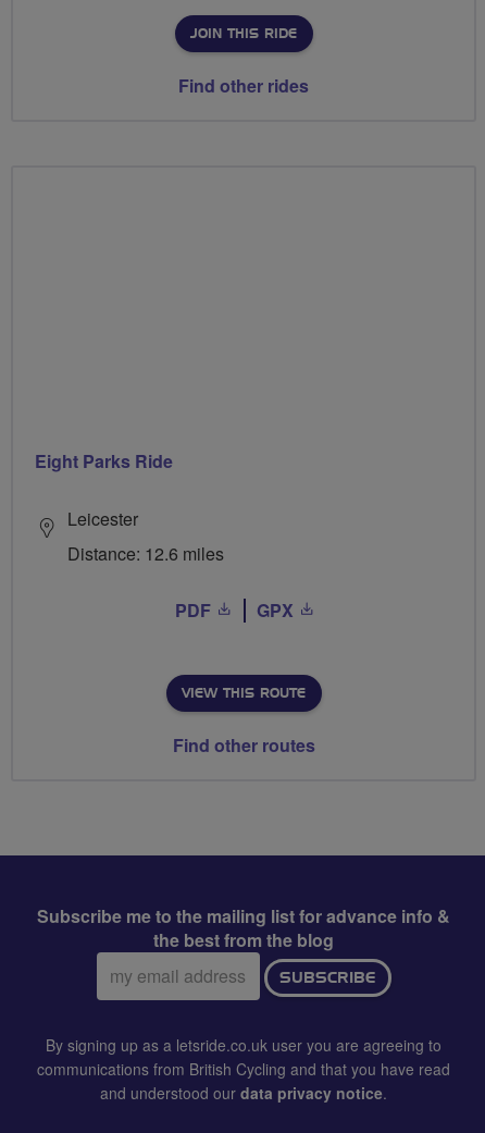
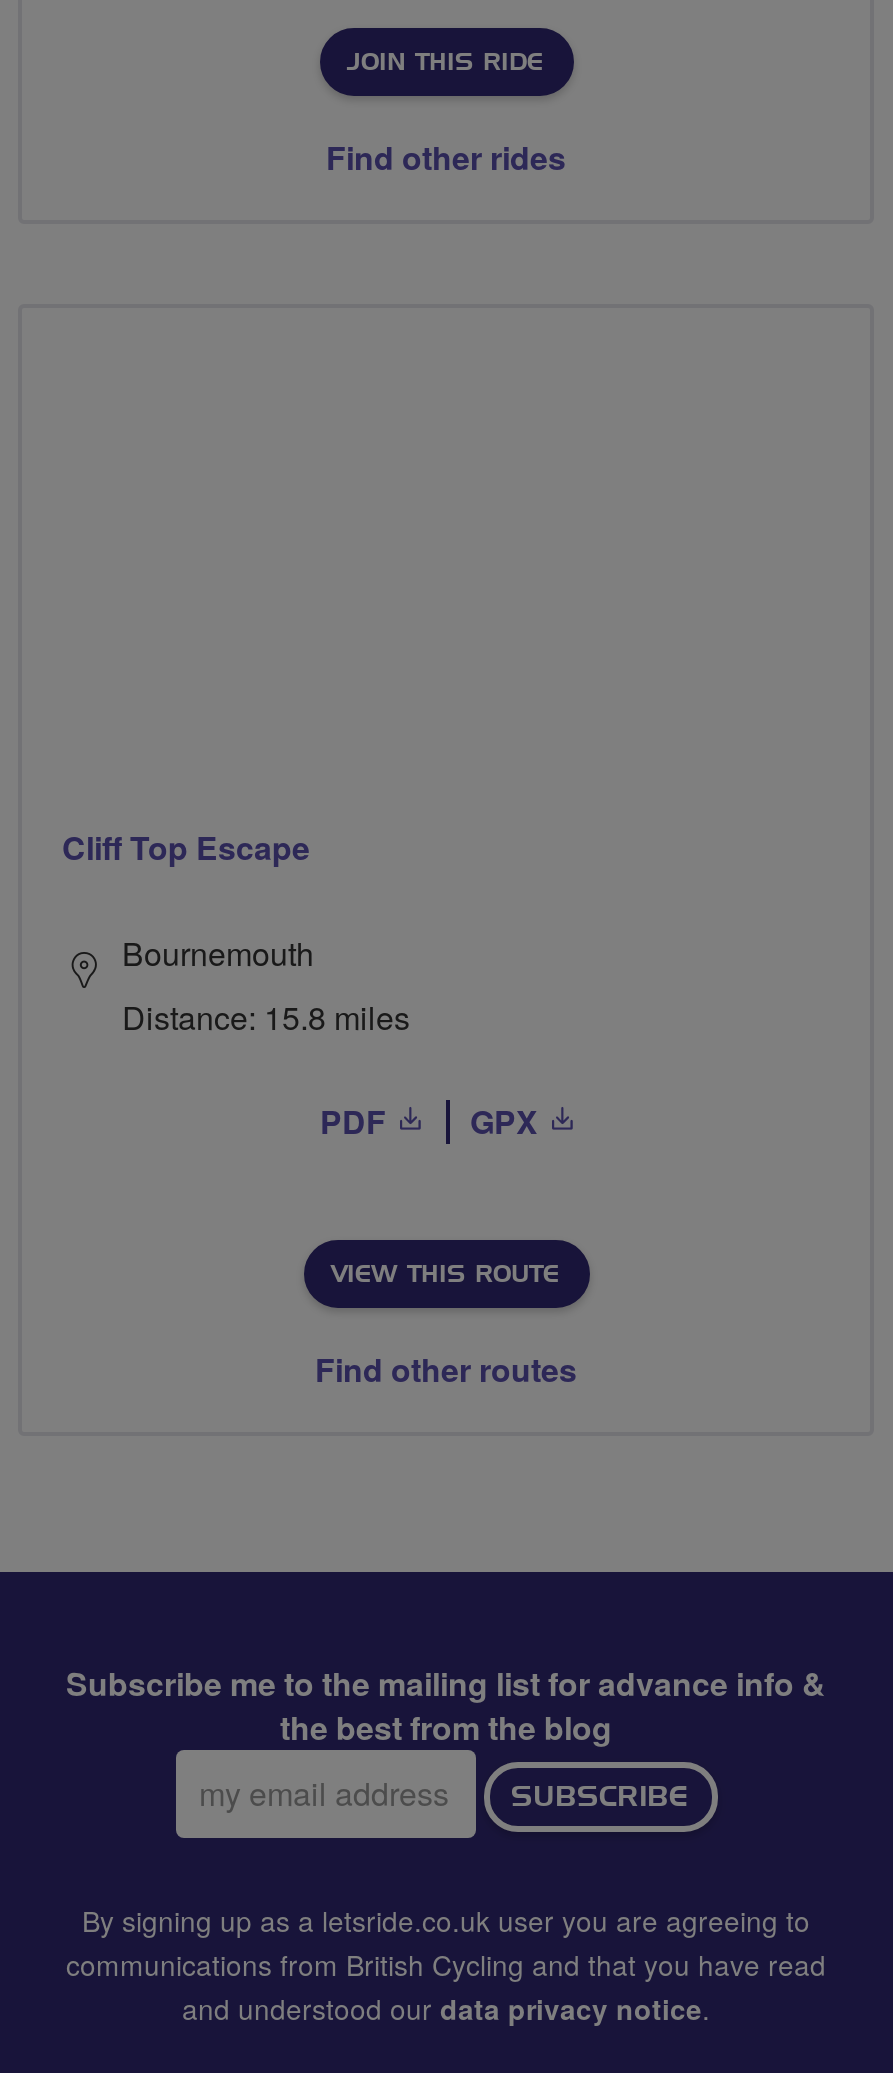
[35,448,173,473] Eight Parks Ride -> [62,823,310,869] Cliff Top Escape
[67,506,224,566] Leicester | Distance: 12.6 miles -> [122,929,410,1039] Bournemouth | Distance: 15.8 miles

